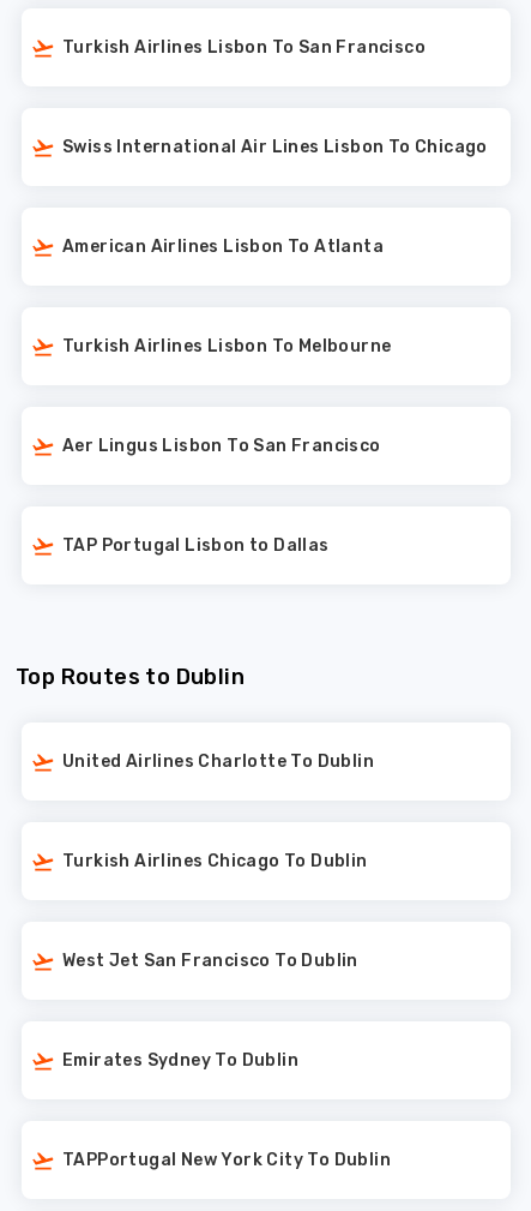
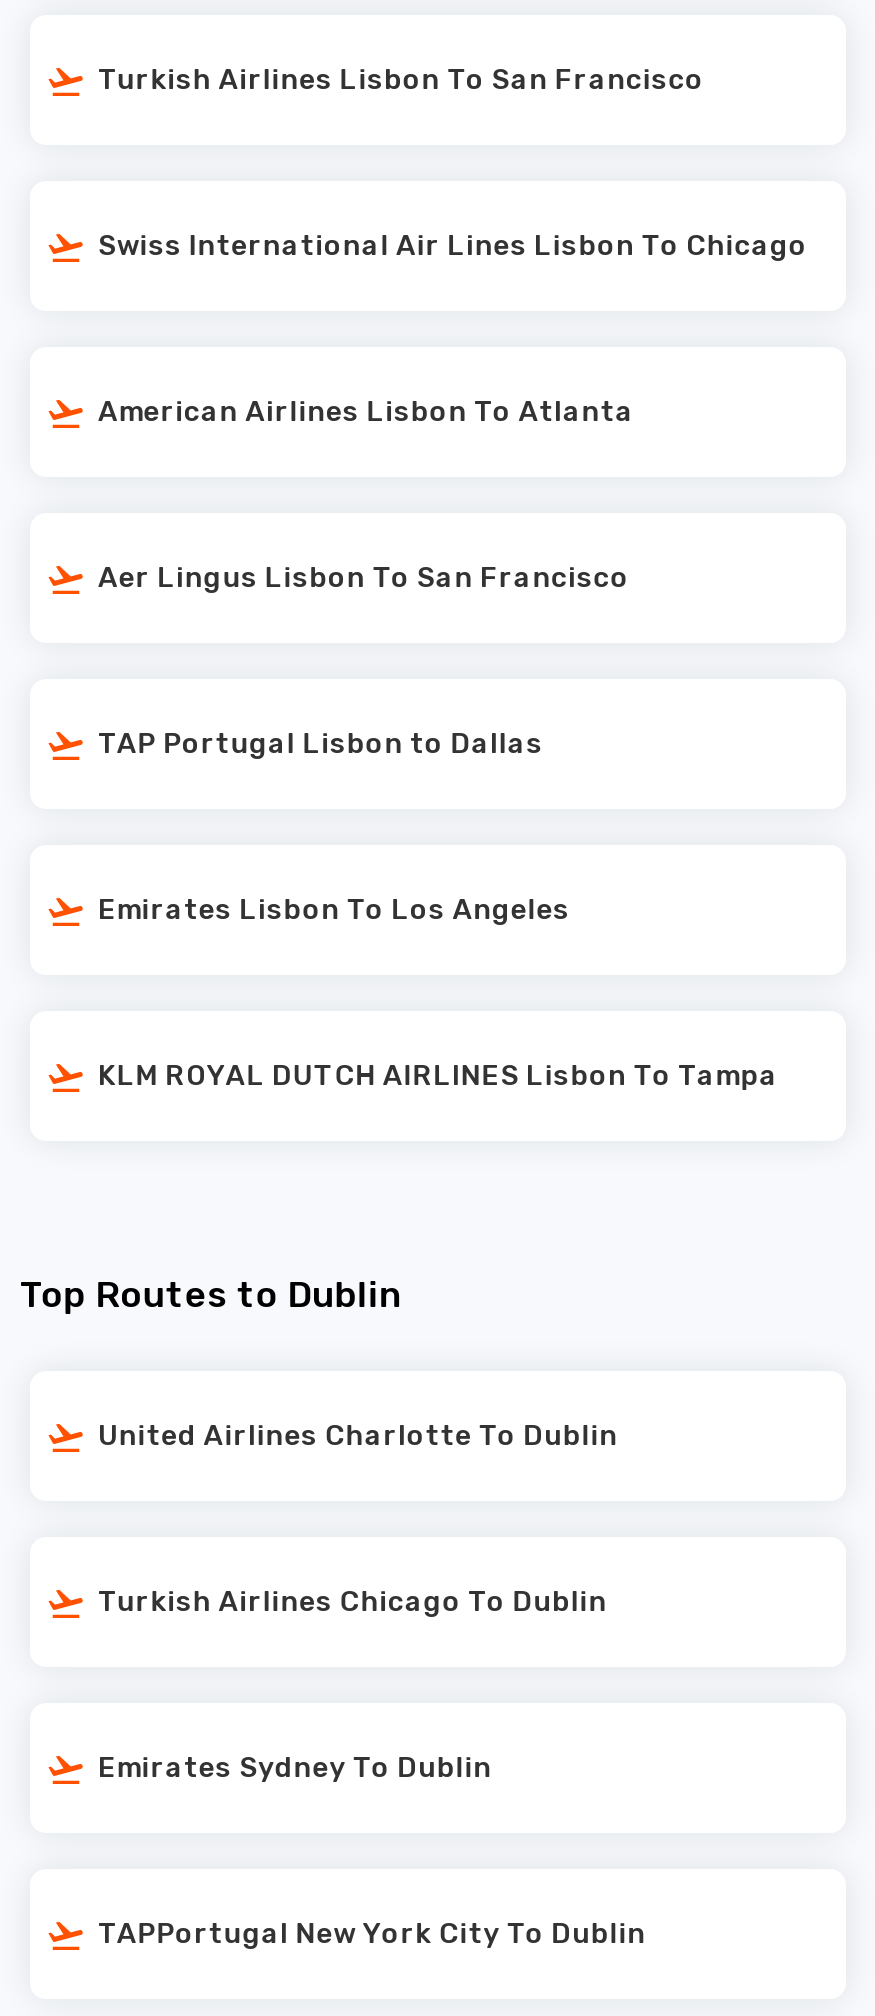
[74,336,391,356] Turkish Airlines Lisbon To Melbourne -> none
moved [74,435,381,555] -> [117,560,629,760]: Aer Lingus Lisbon To San Francisco | TAP Portugal Lisbon to Dallas
none -> [117,892,570,926] Emirates Lisbon To Los Angeles
none -> [117,1058,778,1092] KLM ROYAL DUTCH AIRLINES Lisbon To Tampa
moved [28,664,374,871] -> [41,1273,618,1618]: Top Routes to Dublin | United Airlines Charlotte To Dublin | Turkish Airlines Chicago To Dublin
[76,950,358,971] West Jet San Francisco To Dublin -> none

